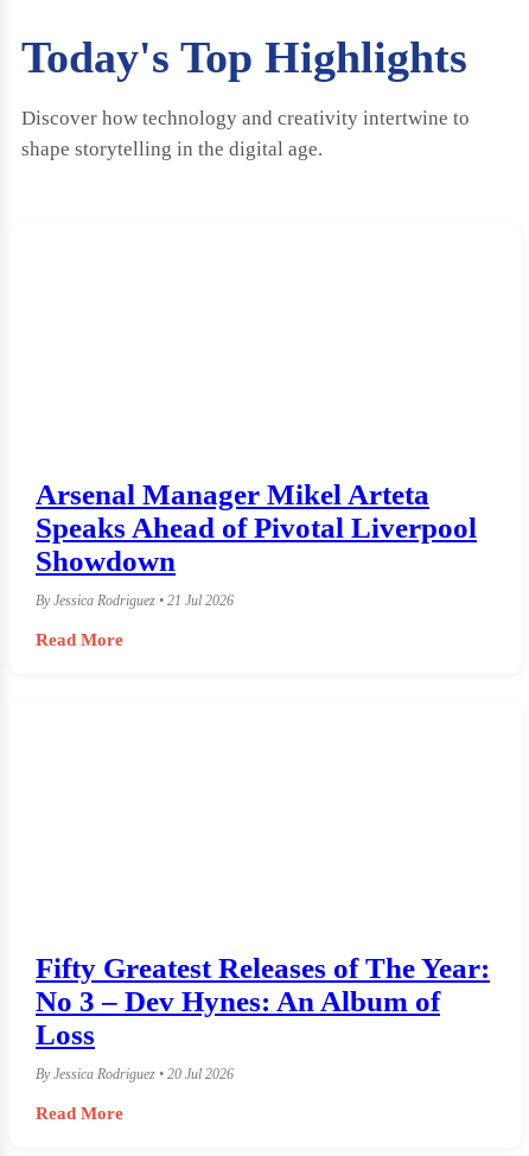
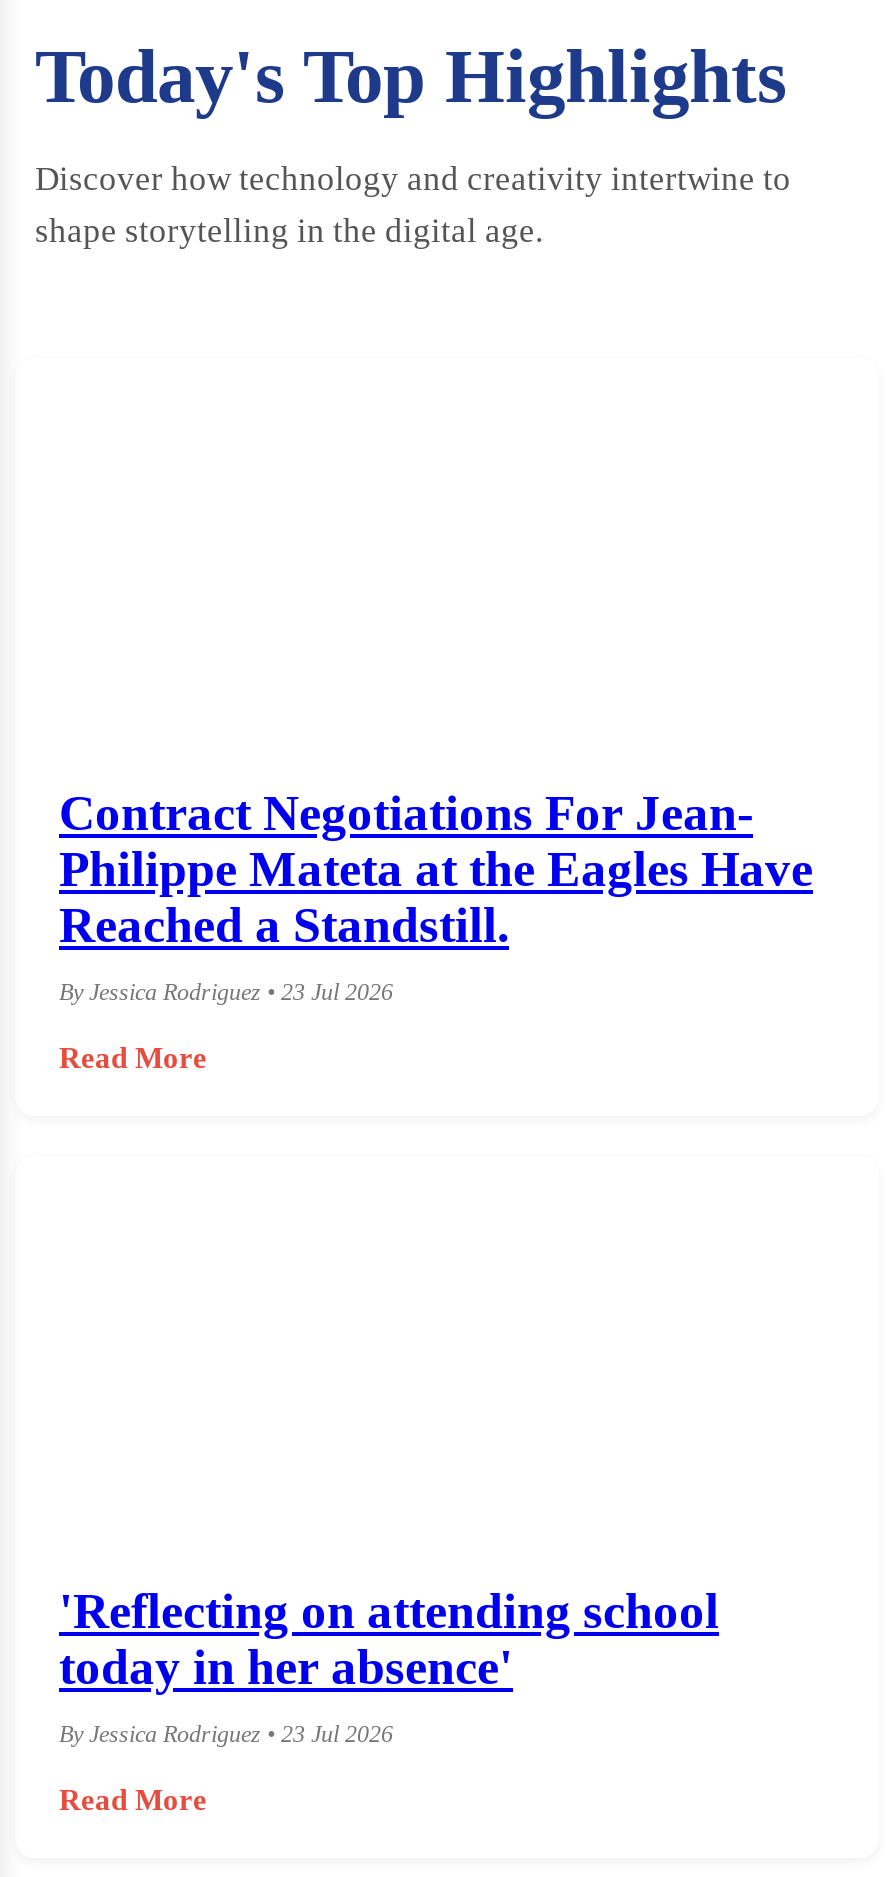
[36,479,477,577] Arsenal Manager Mikel Arteta | Speaks Ahead of Pivotal Liverpool | Showdown -> [59,787,813,953] Contract Negotiations For Jean- | Philippe Mateta at the Eagles Have | Reached a Standstill.
[36,593,234,609] By Jessica Rodriguez • 21 Jul 2026 -> [59,979,393,1007] By Jessica Rodriguez • 23 Jul 2026
[36,952,490,1051] Fifty Greatest Releases of The Year: | No 3 – Dev Hynes: An Album of | Loss -> [59,1585,719,1695] 'Reflecting on attending school | today in her absence'
[36,1066,234,1083] By Jessica Rodriguez • 20 Jul 2026 -> [59,1721,393,1749] By Jessica Rodriguez • 23 Jul 2026

